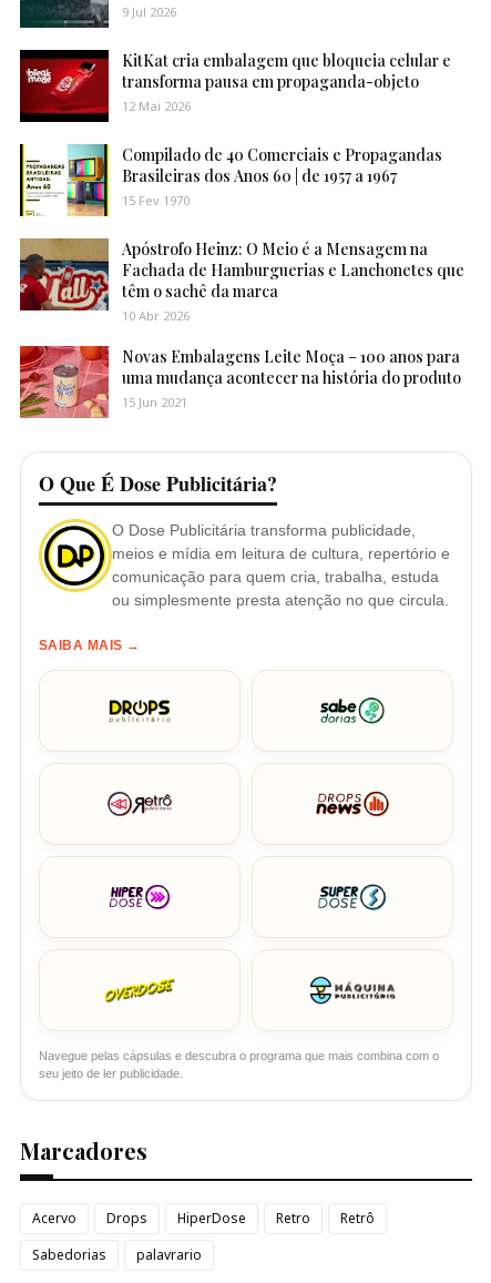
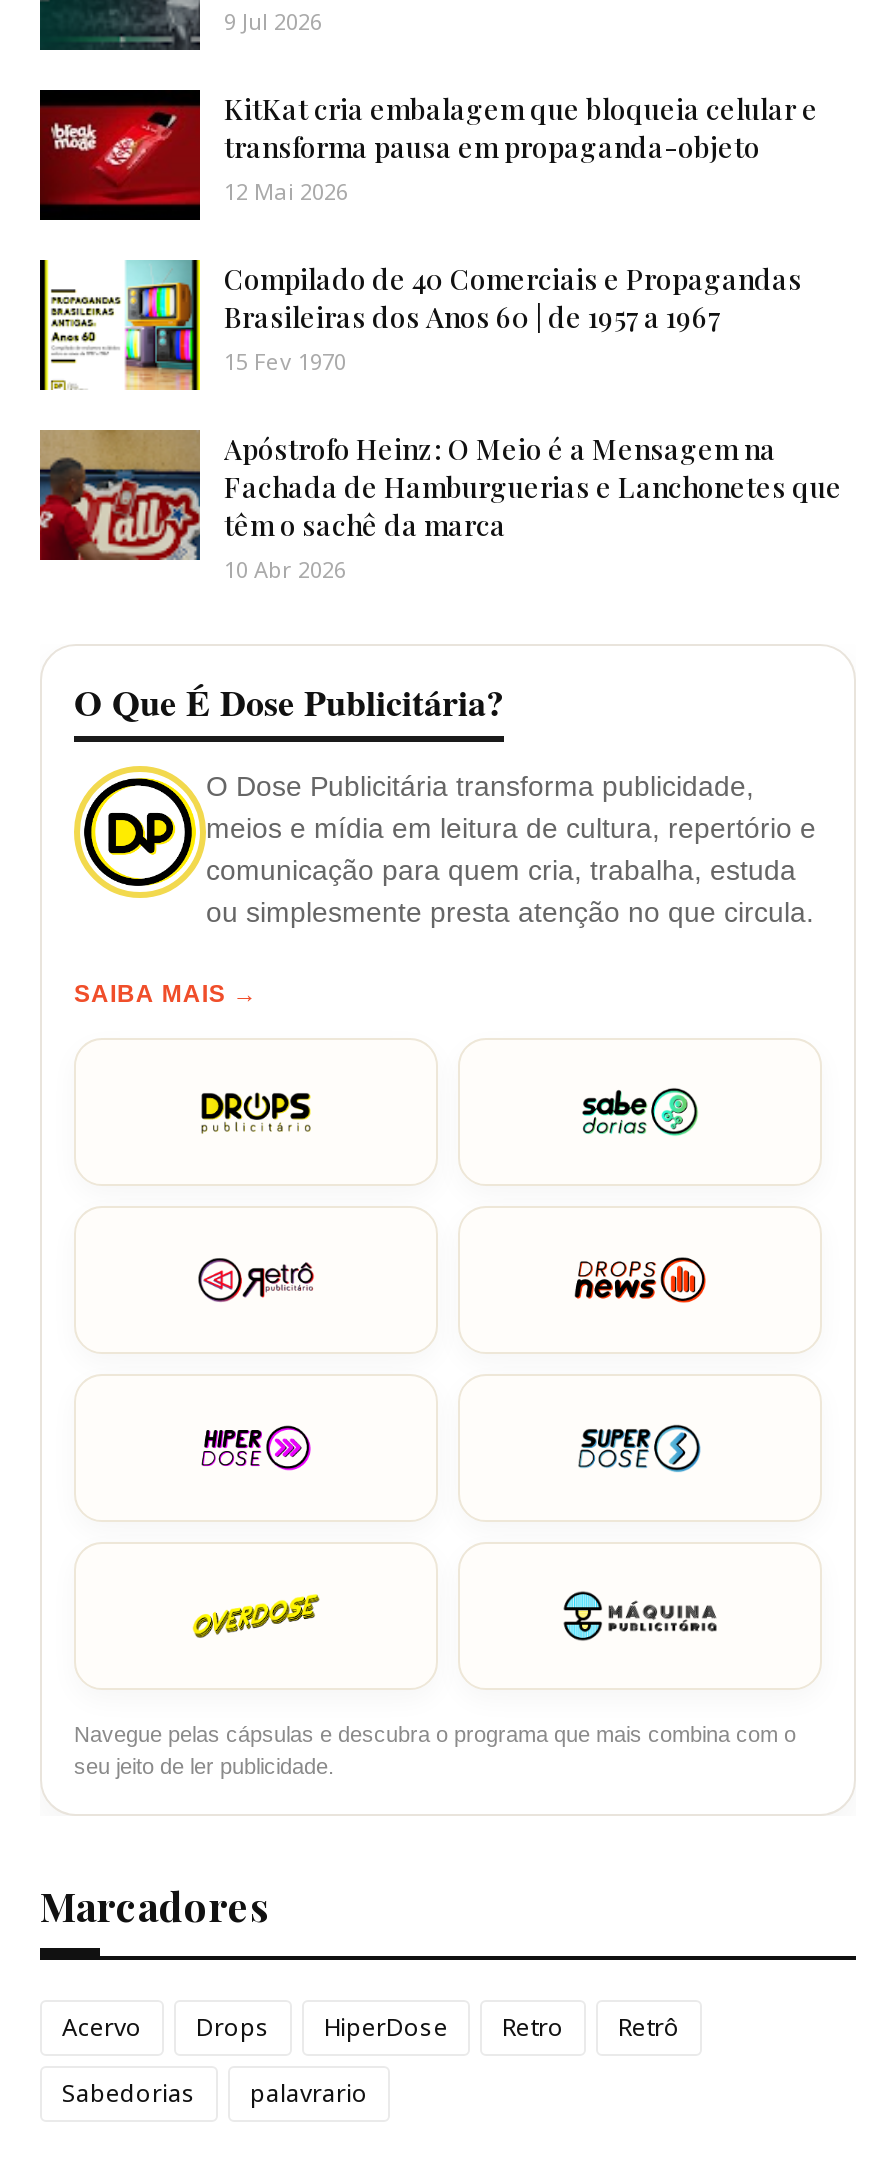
[19,345,461,419] [image] | Novas Embalagens Leite Moça – 100 anos para | uma mudança acontecer na história do produto | 15 Jun 2021 -> none

